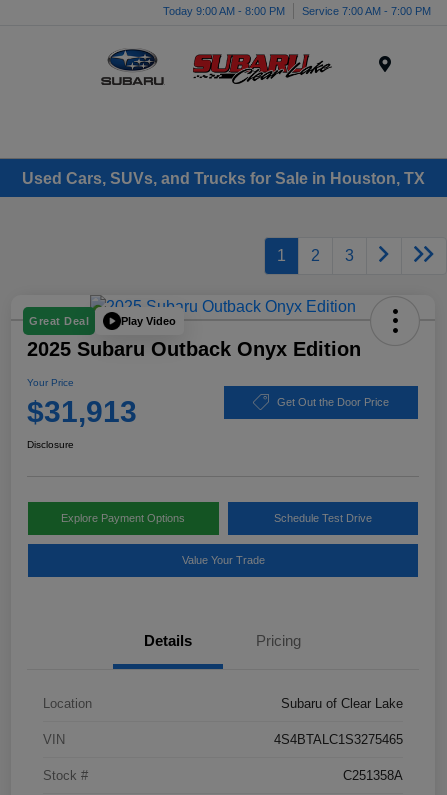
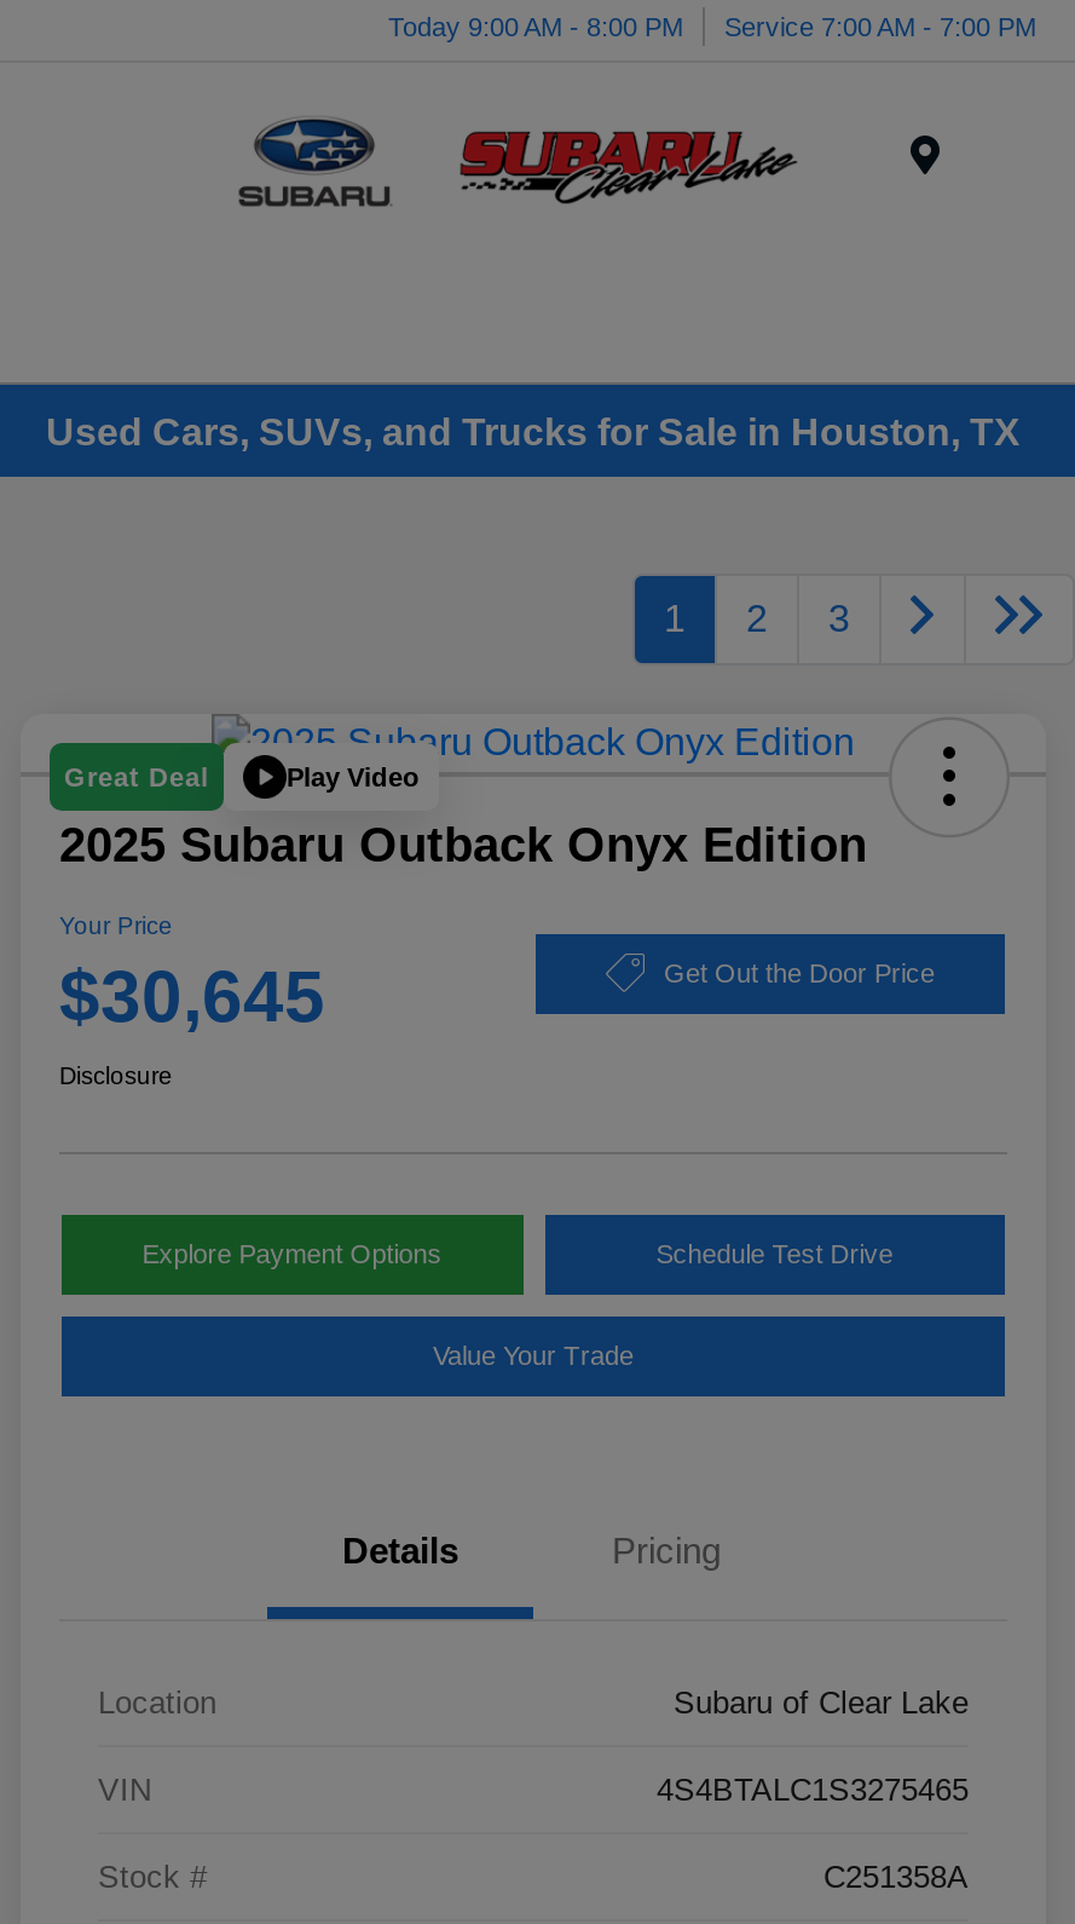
[27,395,137,428] $31,913 -> [59,956,325,1036] $30,645

